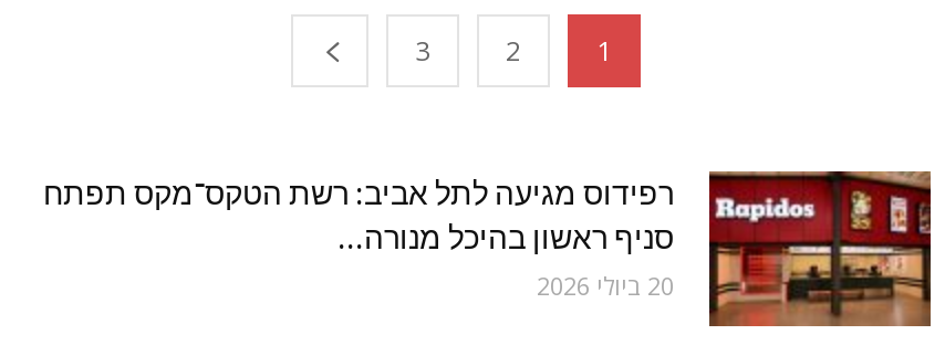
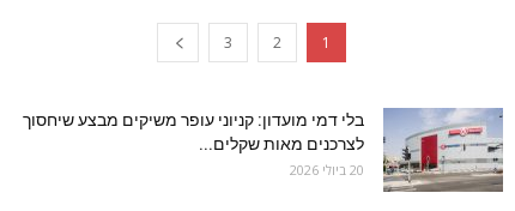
[43,169,933,328] [image] | רפידוס מגיעה לתל אביב: רשת הטקס־מקס תפתח | סניף ראשון בהיכל מנורה... -> [23,107,504,193] [image] | בלי דמי מועדון: קניוני עופר משיקים מבצע שיחסוך | לצרכנים מאות שקלים...

